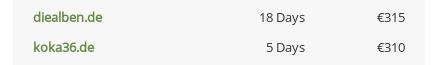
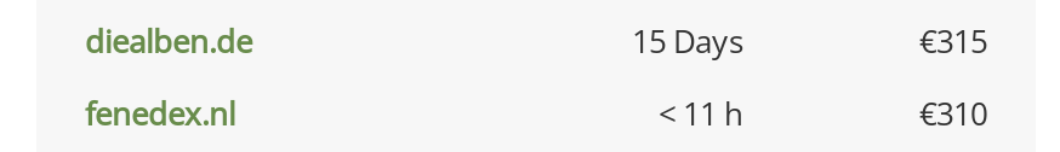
[258,8,304,26] 18 Days -> [632,19,743,63] 15 Days
[33,38,304,56] koka36.de | 5 Days -> [85,92,743,135] fenedex.nl | < 11 h

